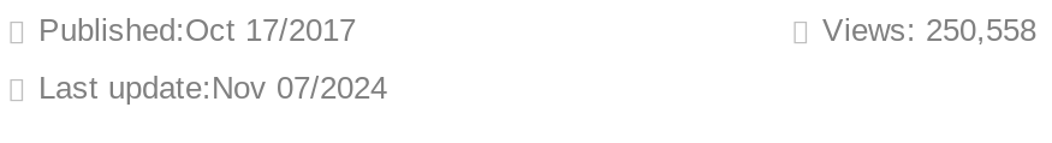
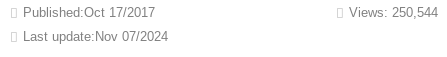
[822,12,1036,48] Views: 250,558 -> [349,5,438,20] Views: 250,544

